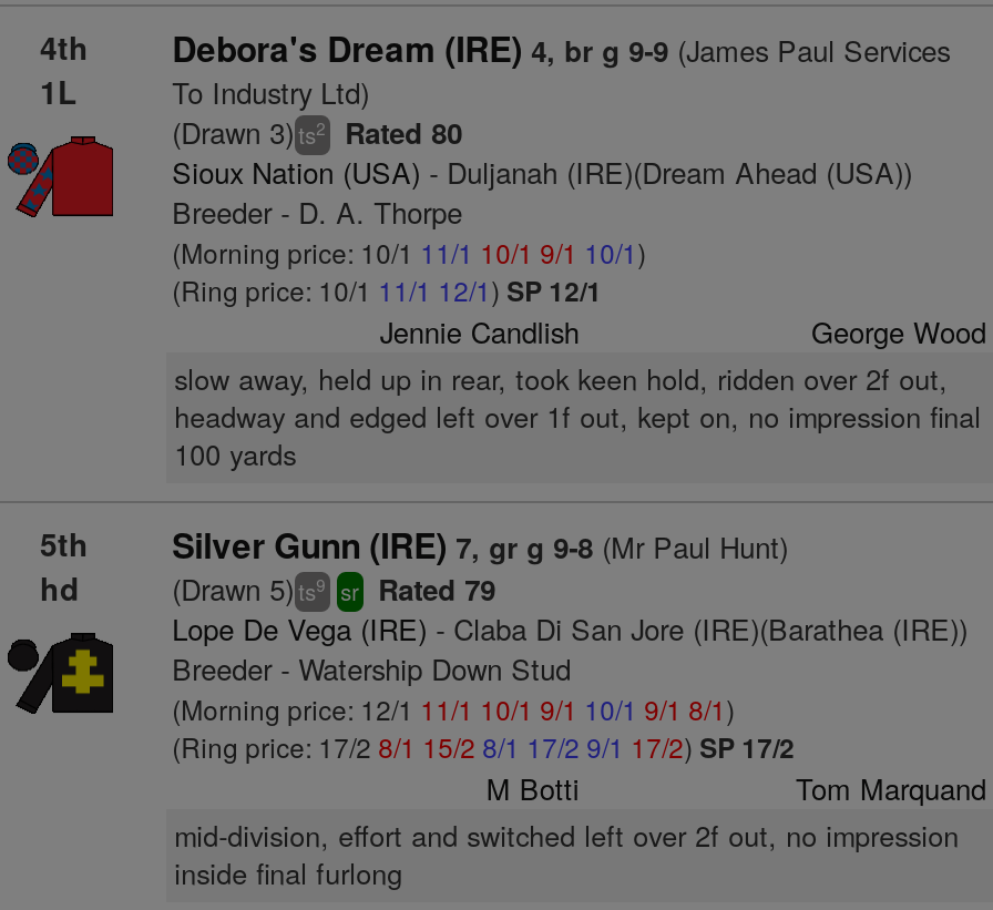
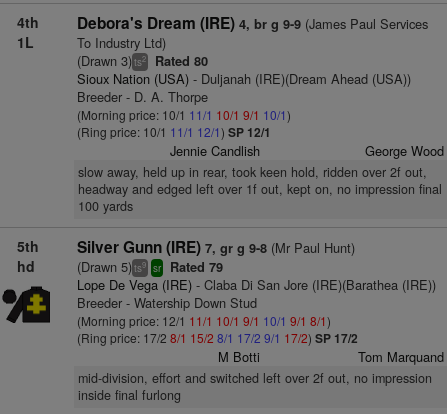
[7,133,115,219] [image] -> none

